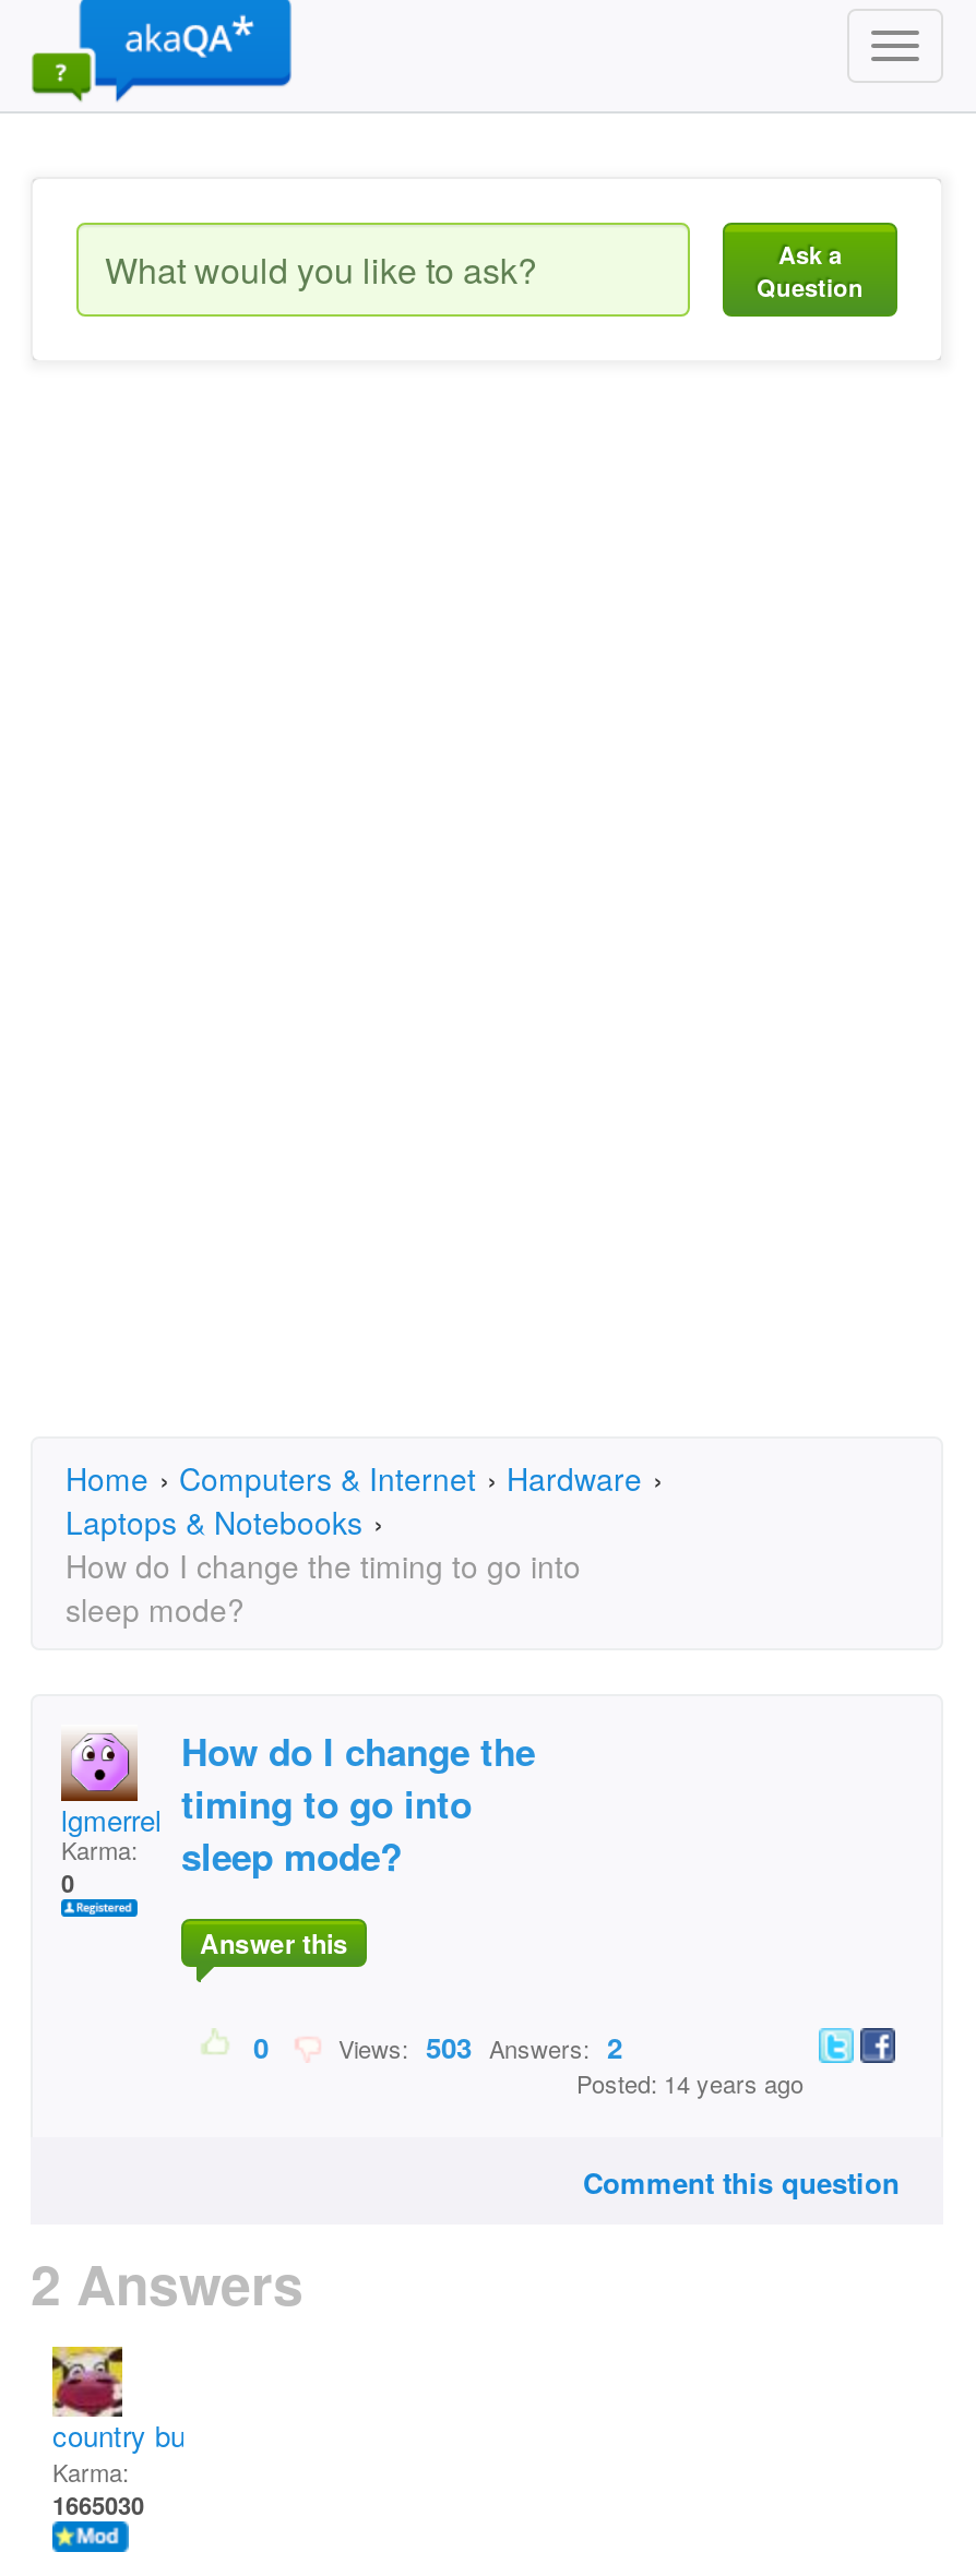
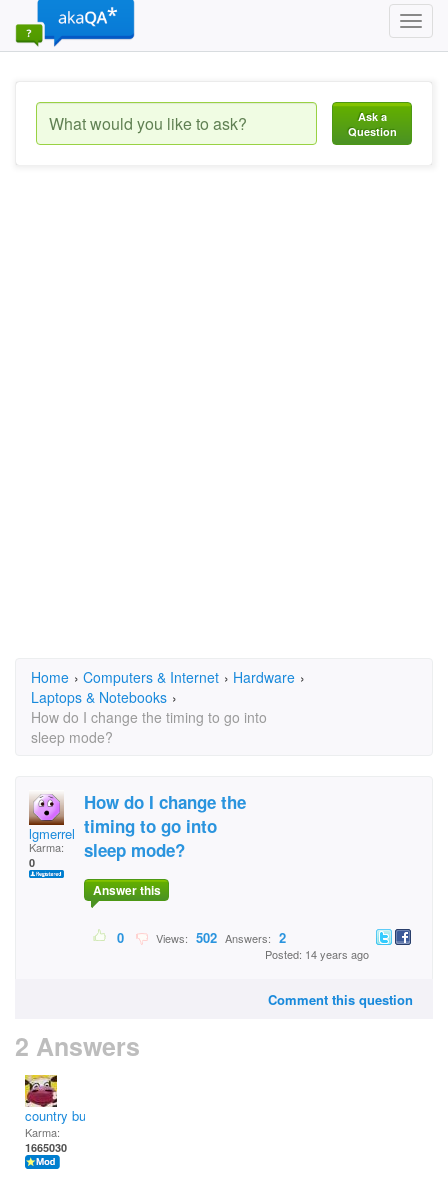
[325,2026,622,2068] Views: 503 Answers: 2 -> [150,928,286,947] Views: 502 Answers: 2

